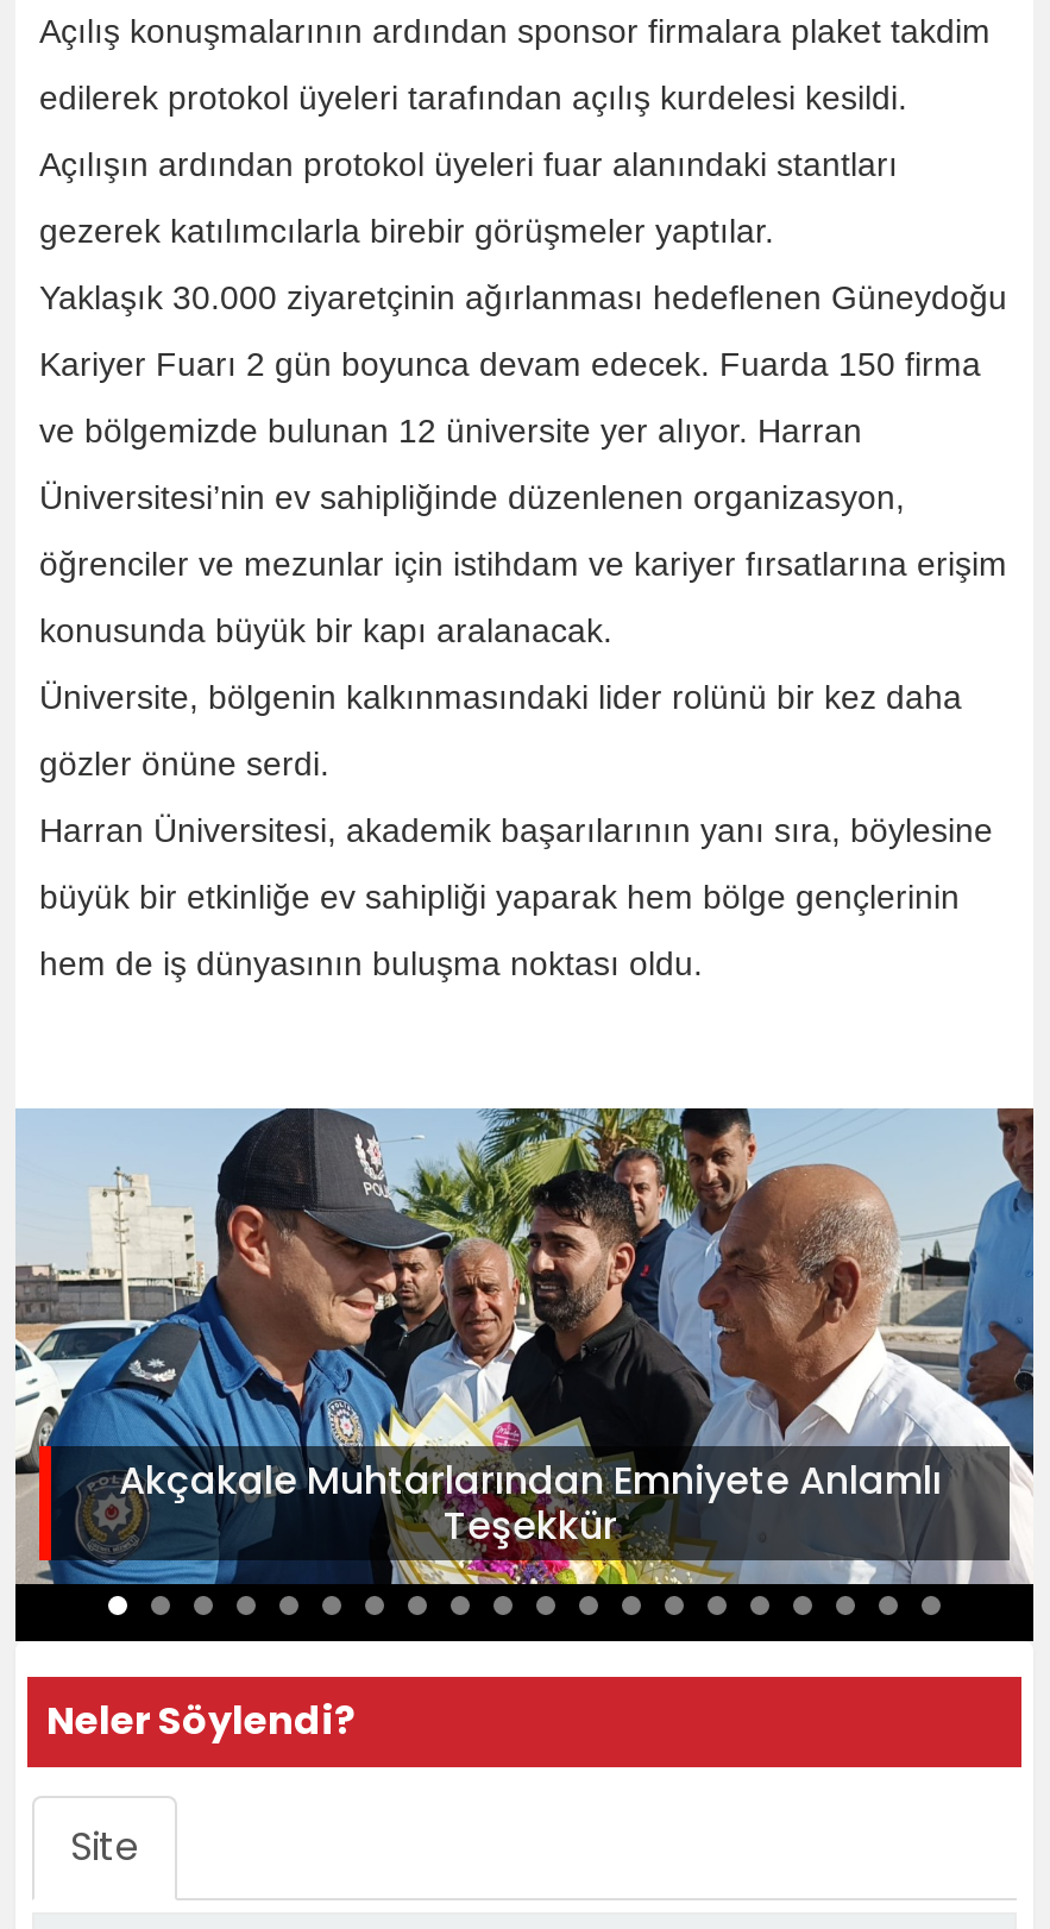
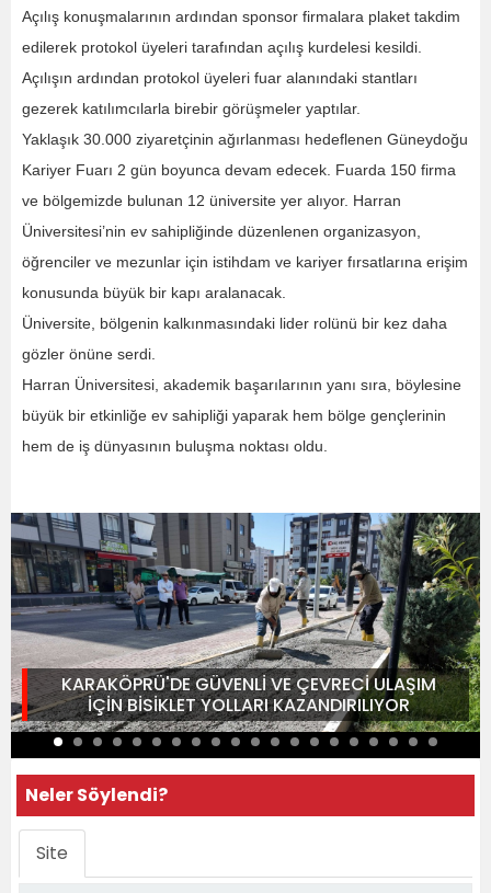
[15,1106,1036,1586] [image] | Akçakale Muhtarlarından Emniyete Anlamlı | Teşekkür -> [10,512,481,733] [image] | KARAKÖPRÜ'DE GÜVENLİ VE ÇEVRECİ ULAŞIM | İÇİN BİSİKLET YOLLARI KAZANDIRILIYOR

